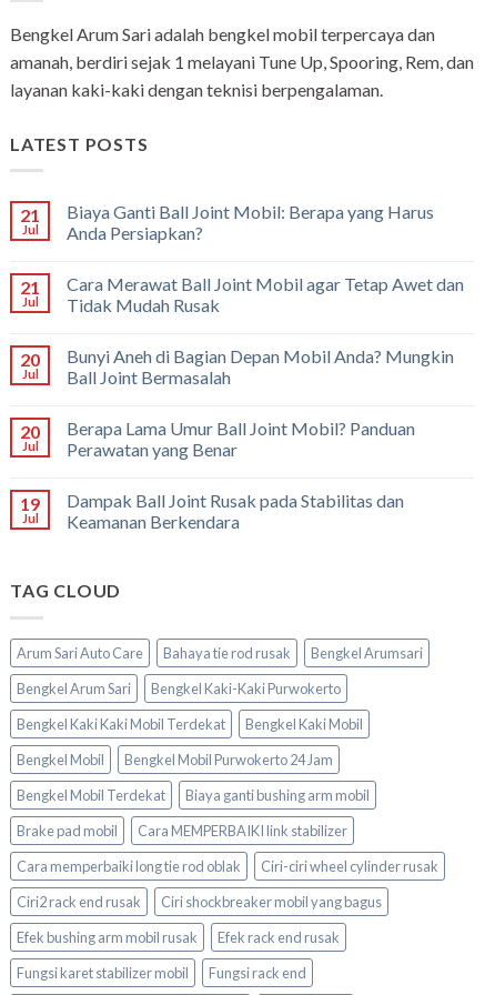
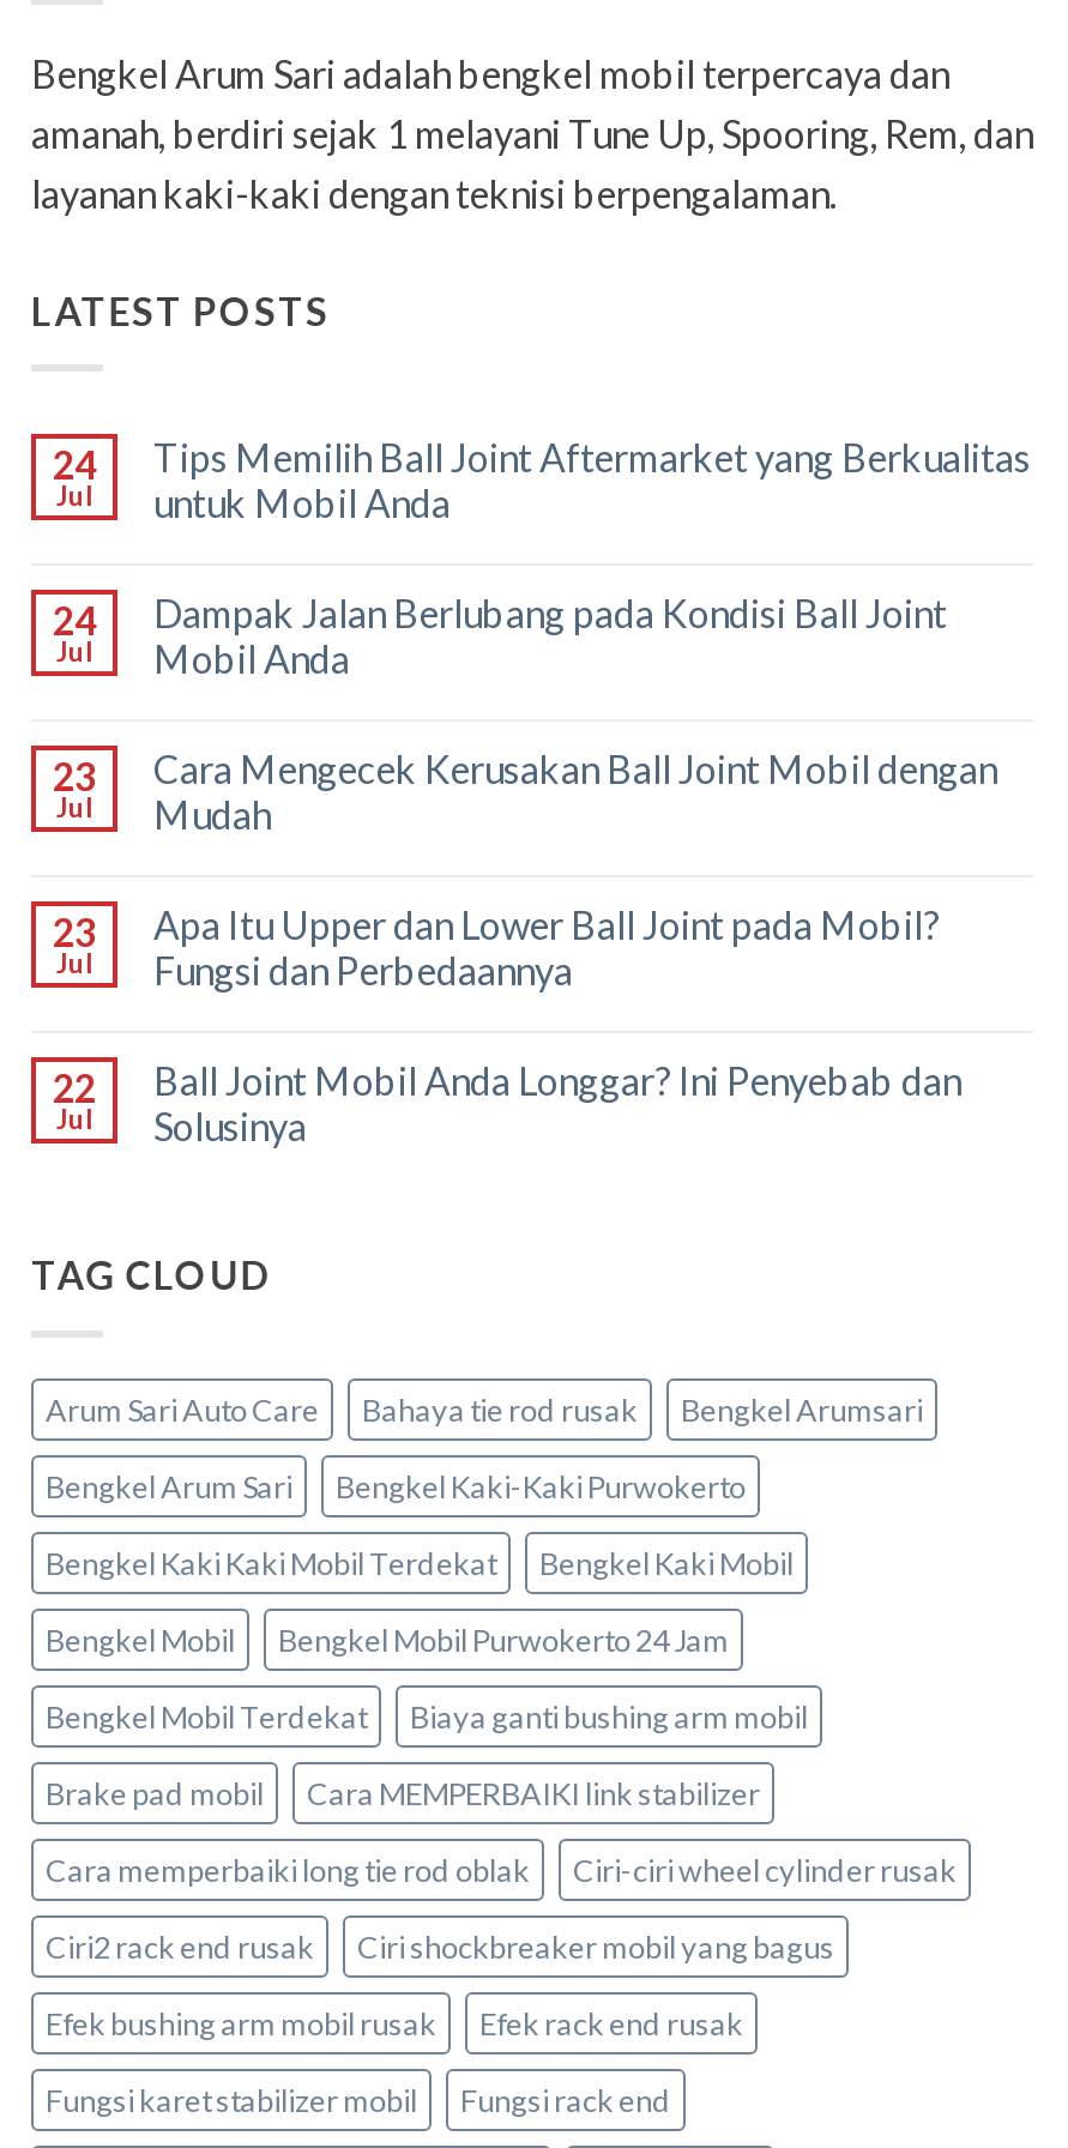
[20,205,40,226] 21 -> [53,442,96,487] 24
[67,201,434,244] Biaya Ganti Ball Joint Mobil: Berapa yang Harus | Anda Persiapkan? -> [153,435,1031,526] Tips Memilih Ball Joint Aftermarket yang Berkualitas | untuk Mobil Anda
[20,277,40,298] 21 -> [53,598,96,643] 24
[67,274,464,316] Cara Merawat Ball Joint Mobil agar Tetap Awet dan | Tidak Mudah Rusak -> [153,590,947,682] Dampak Jalan Berlubang pada Kondisi Ball Joint | Mobil Anda
[20,349,40,370] 20 -> [53,753,96,799] 23
[67,346,454,388] Bunyi Aneh di Bagian Depan Mobil Anda? Mungkin | Ball Joint Bermasalah -> [153,746,997,837] Cara Mengecek Kerusakan Ball Joint Mobil dengan | Mudah
[20,421,40,442] 20 -> [53,909,96,955] 23
[67,418,415,460] Berapa Lama Umur Ball Joint Mobil? Panduan | Perawatan yang Benar -> [153,902,940,993] Apa Itu Upper dan Lower Ball Joint pada Mobil? | Fungsi dan Perbedaannya
[20,493,40,514] 19 -> [53,1065,96,1111] 22
[67,490,404,532] Dampak Ball Joint Rusak pada Stabilitas dan | Keamanan Berkendara -> [153,1058,961,1149] Ball Joint Mobil Anda Longgar? Ini Penyebab dan | Solusinya

